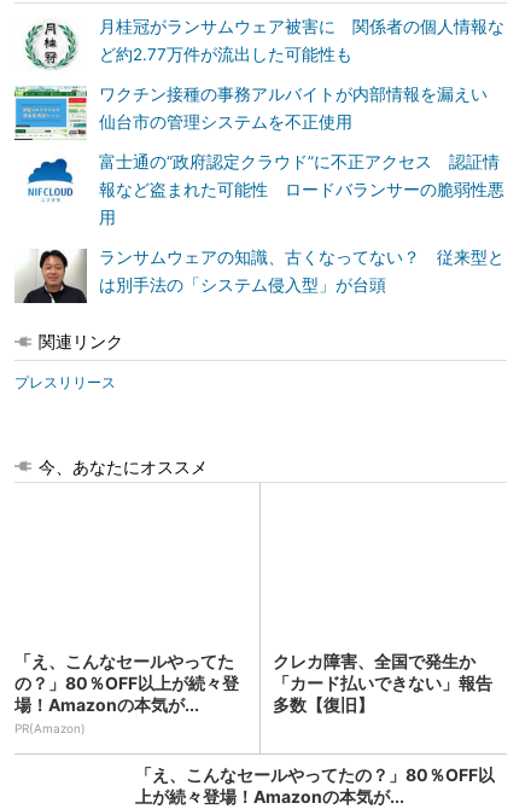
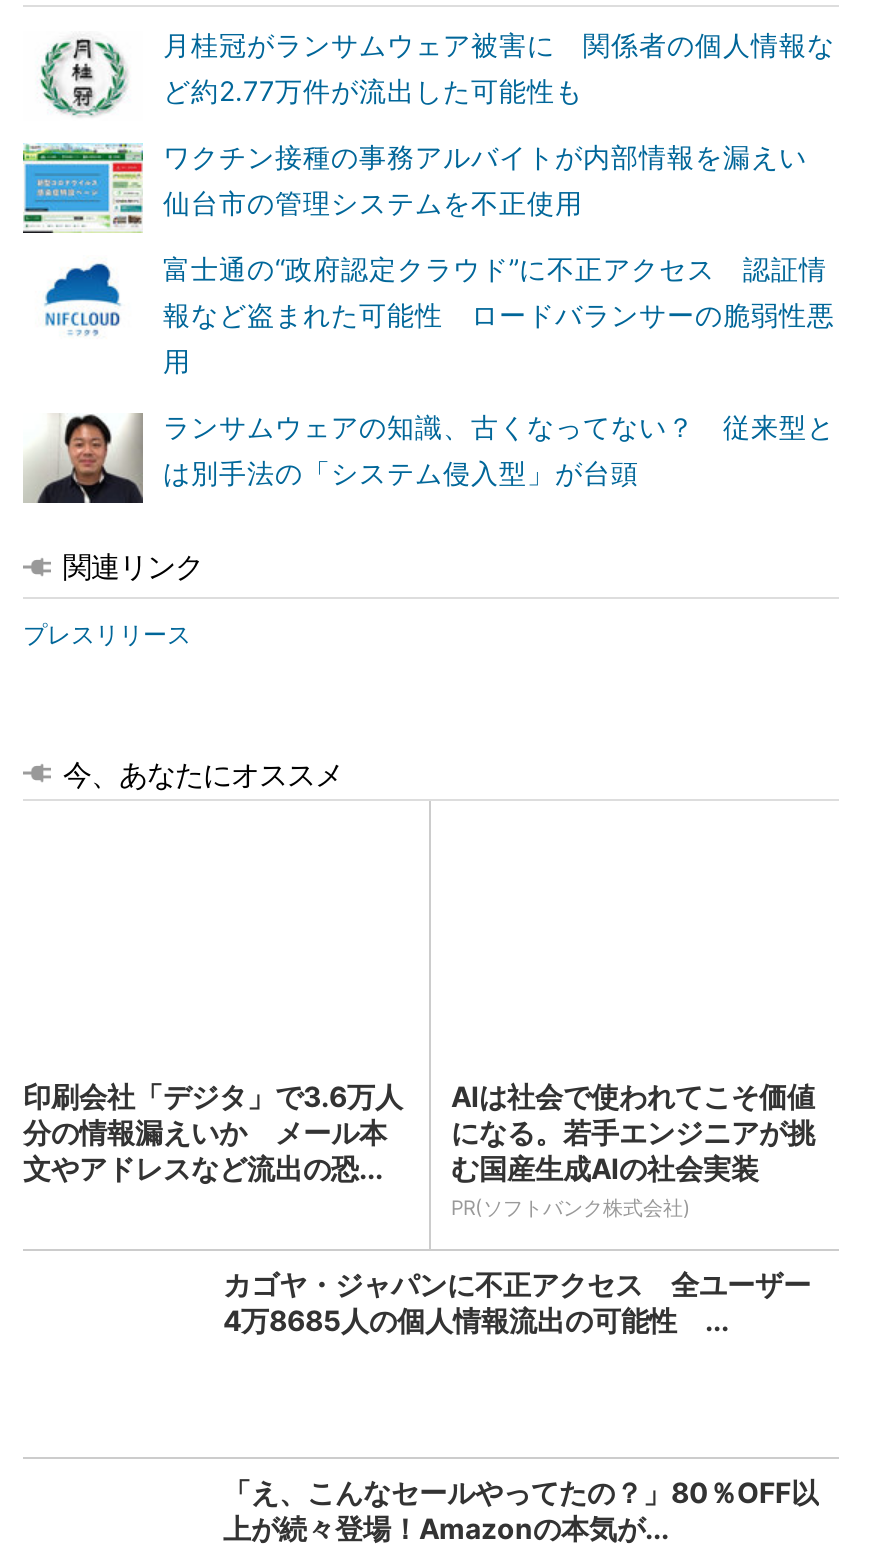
[14,651,239,735] 「え、こんなセールやってた | の？」80％OFF以上が続々登 | 場！Amazonの本気が... | PR(Amazon) -> [23,1079,403,1185] 印刷会社「デジタ」で3.6万人 | 分の情報漏えいか メール本 | 文やアドレスなど流出の恐...
[273,651,492,715] クレカ障害、全国で発生か | 「カード払いできない」報告 | 多数【復旧】 -> [223,1079,815,1337] AIは社会で使われてこそ価値 | になる。若手エンジニアが挑 | む国産生成AIの社会実装 | PR(ソフトバンク株式会社) | カゴヤ・ジャパンに不正アクセス 全ユーザー | 4万8685人の個人情報流出の可能性 ...

